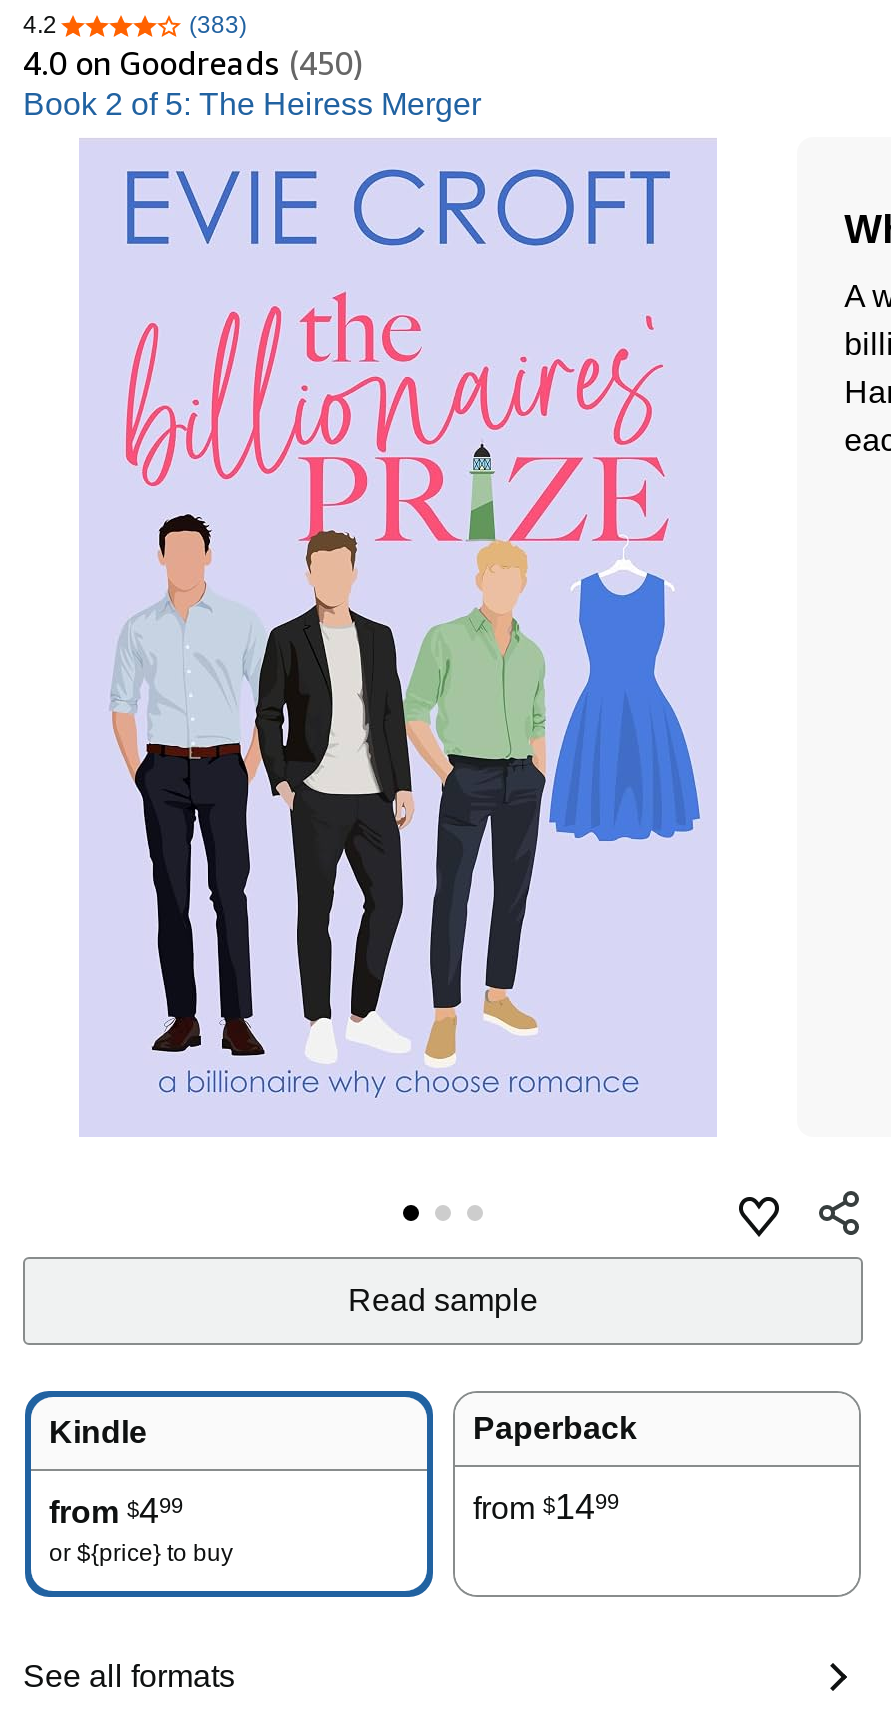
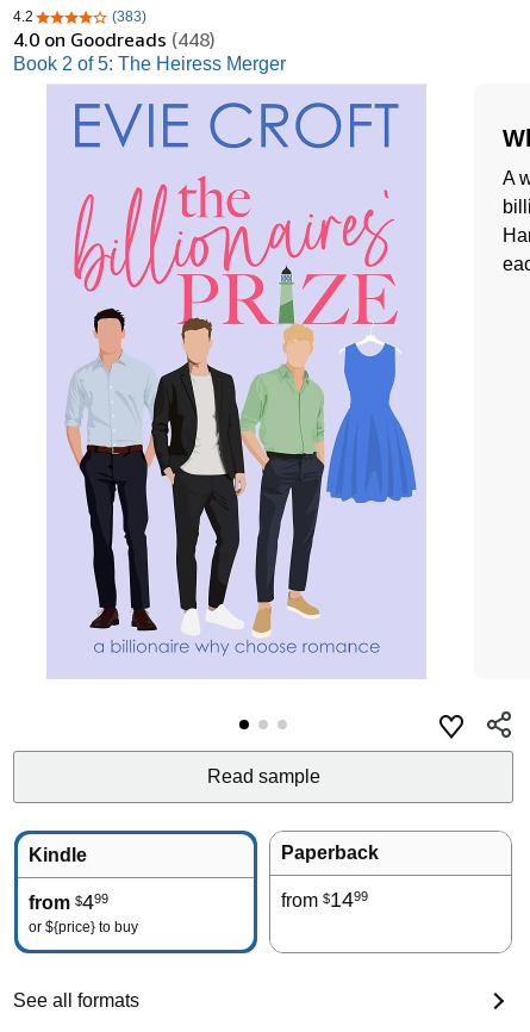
[23,43,363,83] 4.0 on Goodreads (450) -> [13,27,216,51] 4.0 on Goodreads (448)

